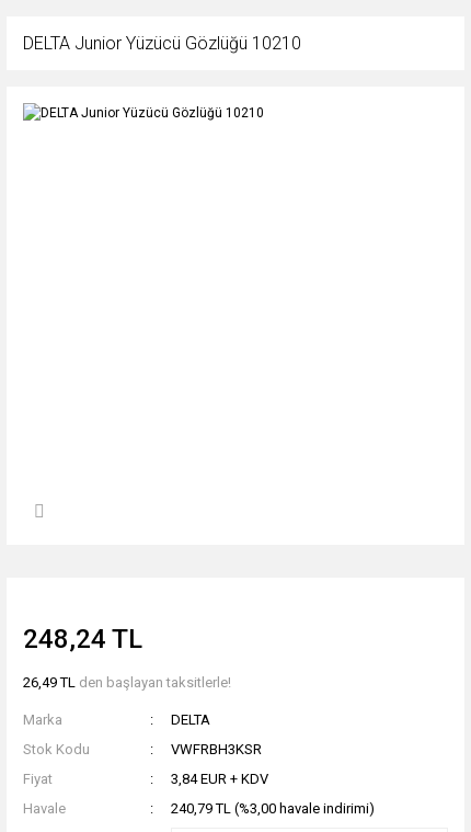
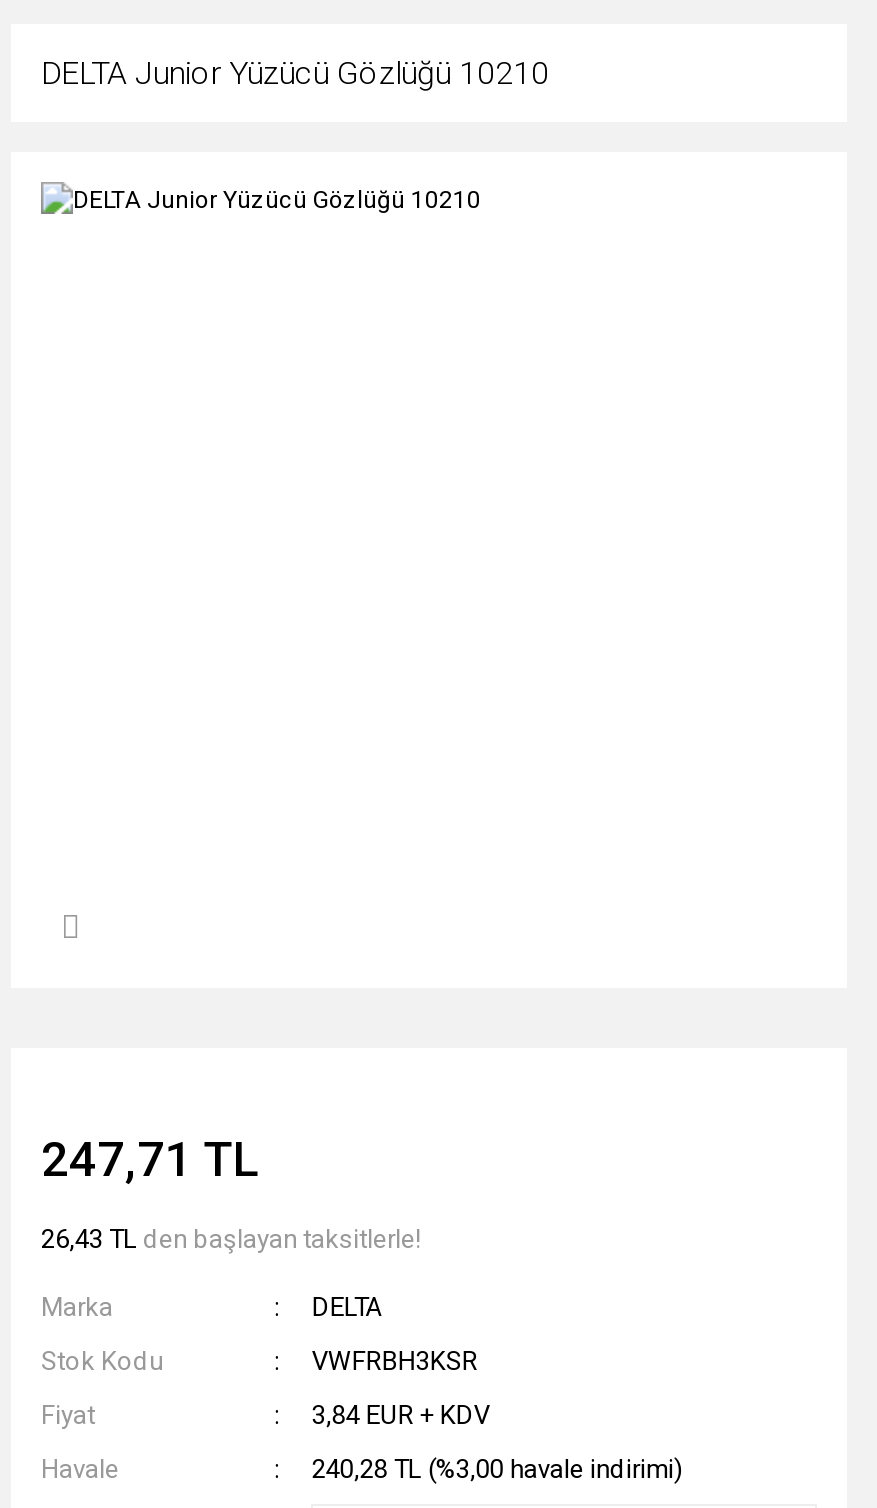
[23,624,142,654] 248,24 TL -> [41,1132,259,1188] 247,71 TL
[23,674,231,691] 26,49 TL den başlayan taksitlerle! -> [41,1224,421,1254] 26,43 TL den başlayan taksitlerle!
[171,800,375,817] 240,79 TL (%3,00 havale indirimi) -> [312,1454,684,1484] 240,28 TL (%3,00 havale indirimi)

